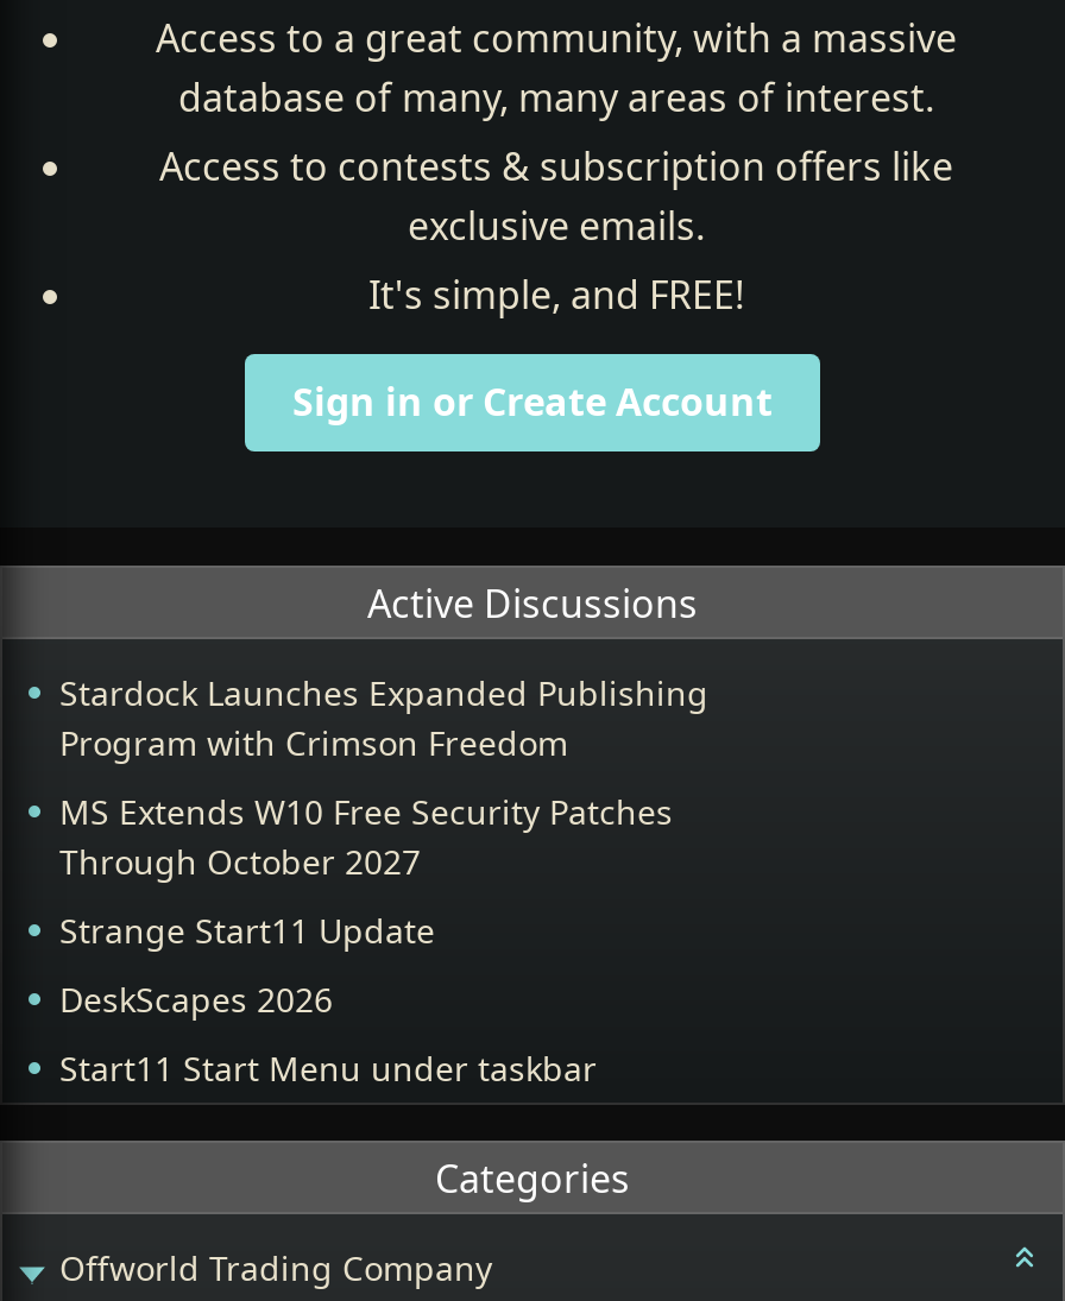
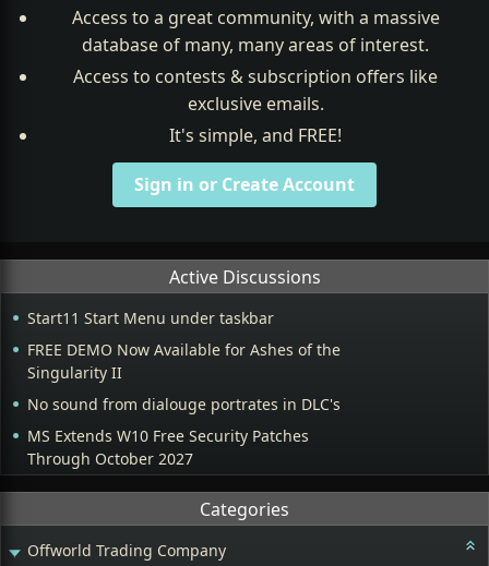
[59,671,708,766] Stardock Launches Expanded Publishing | Program with Crimson Freedom -> [27,339,341,415] FREE DEMO Now Available for Ashes of the | Singularity II | No sound from dialouge portrates in DLC's
moved [59,790,673,885] -> [27,426,309,469]: MS Extends W10 Free Security Patches | Through October 2027
[59,908,435,1023] Strange Start11 Update | DeskScapes 2026 -> none
moved [59,1046,597,1091] -> [27,308,274,329]: Start11 Start Menu under taskbar

